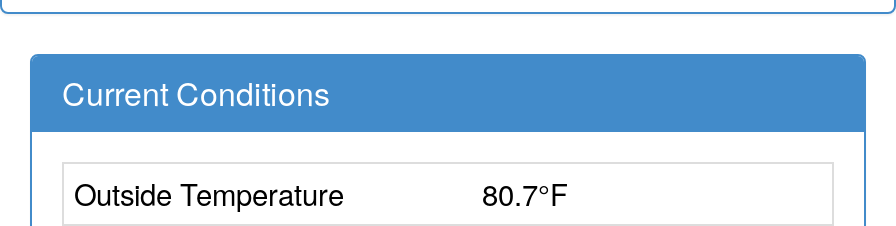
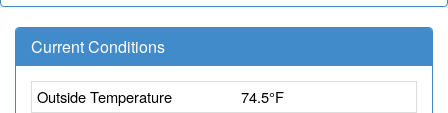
[482,172,568,214] 80.7°F -> [241,86,284,107] 74.5°F

